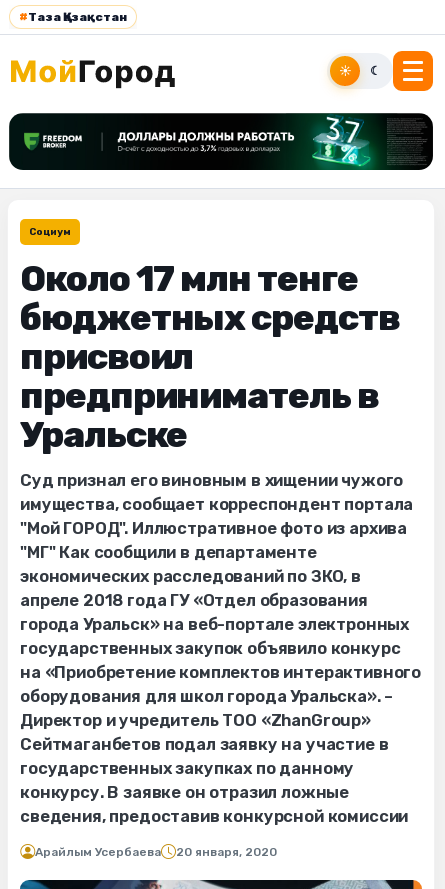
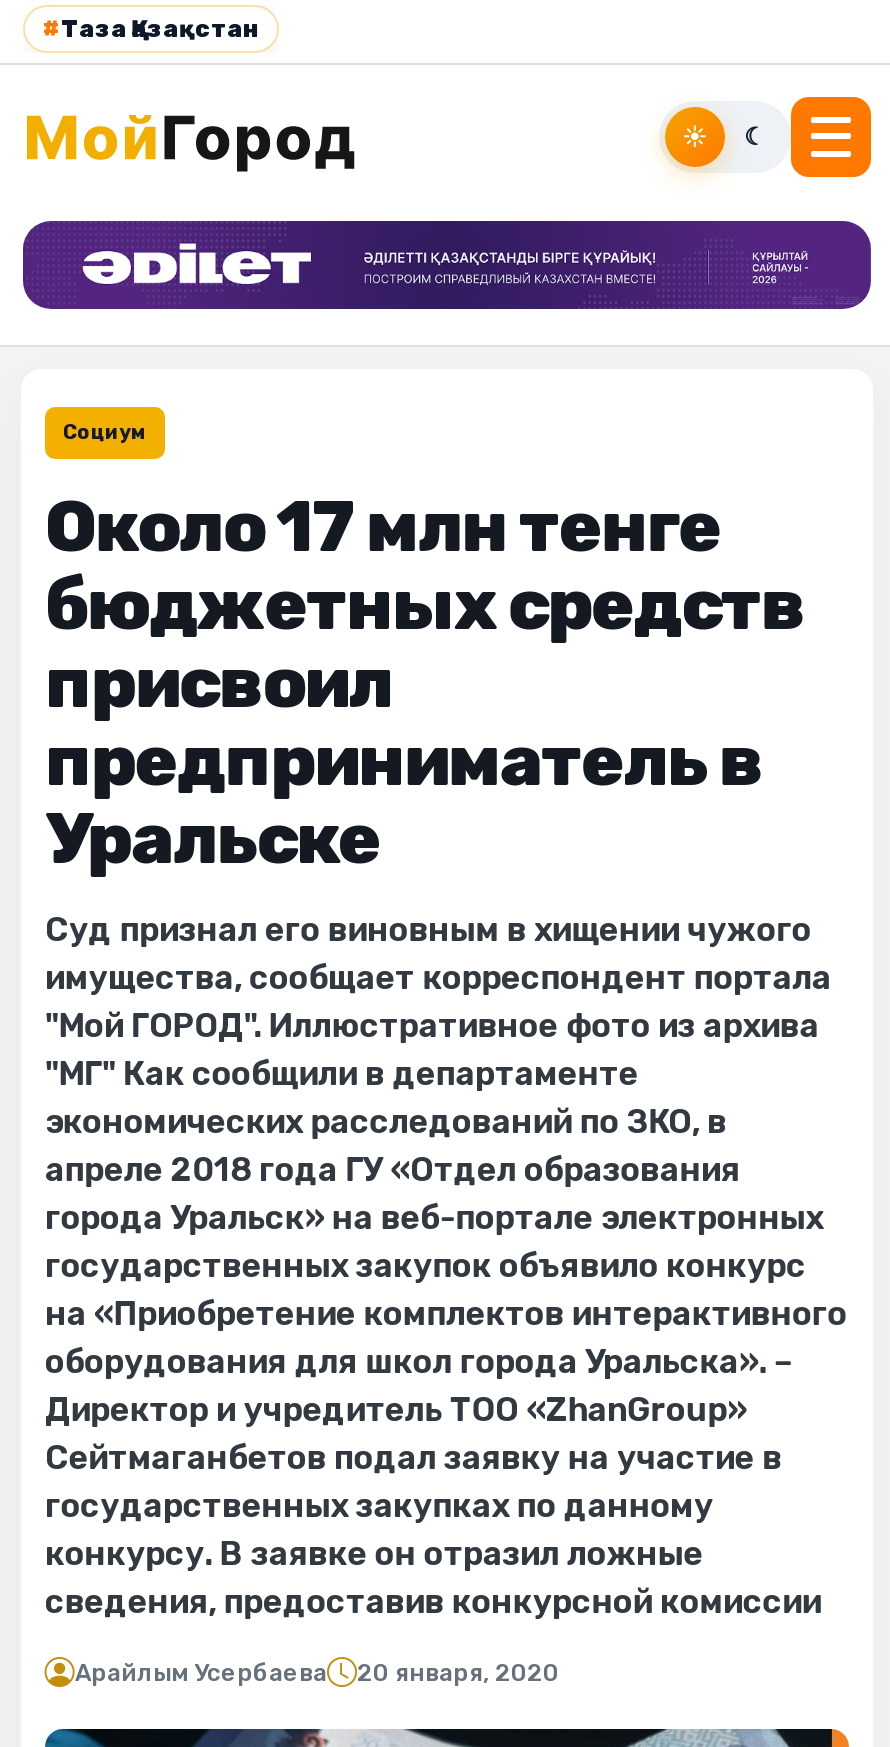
[9,113,434,171] [image] -> [23,221,873,311] [image]

